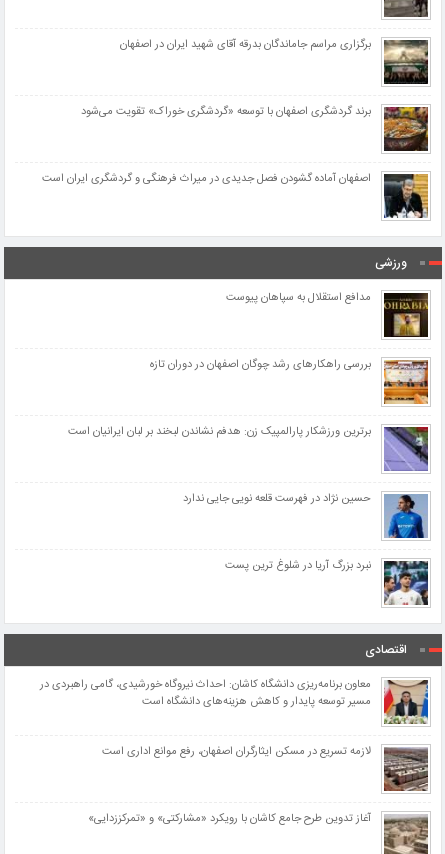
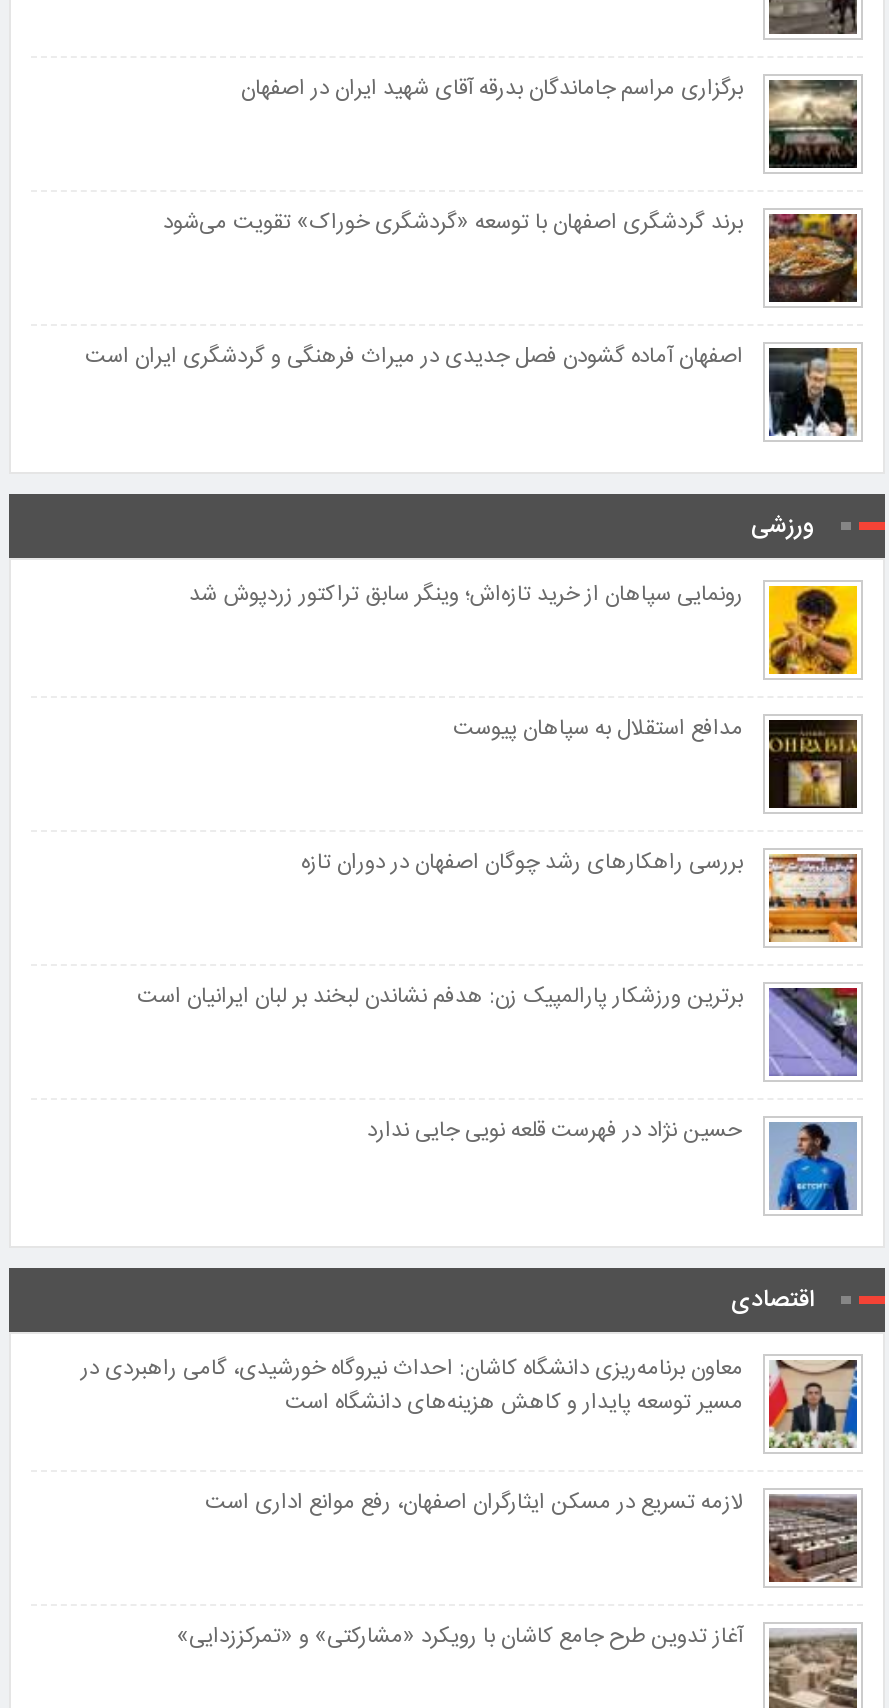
none -> [189,578,859,676] [image] | رونمایی سپاهان از خرید تازه‌اش؛ وینگر سابق تراکتور زردپوش شد
moved [68,289,430,508] -> [137,712,861,1150]: [image] | مدافع استقلال به سپاهان پیوست | بررسی راهکارهای رشد چوگان اصفهان در دوران تازه | برترین ورزشکار پارالمپیک زن: هدفم نشاندن لبخند بر لبان ایرانیان است | حسین نژاد در فهرست قلعه نویی جایی ندارد
moved [383,493,428,540] -> [767,1120,857,1214]: [image]
[225,557,429,606] [image] | نبرد بزرگ آریا در شلوغ ترین پست -> none

